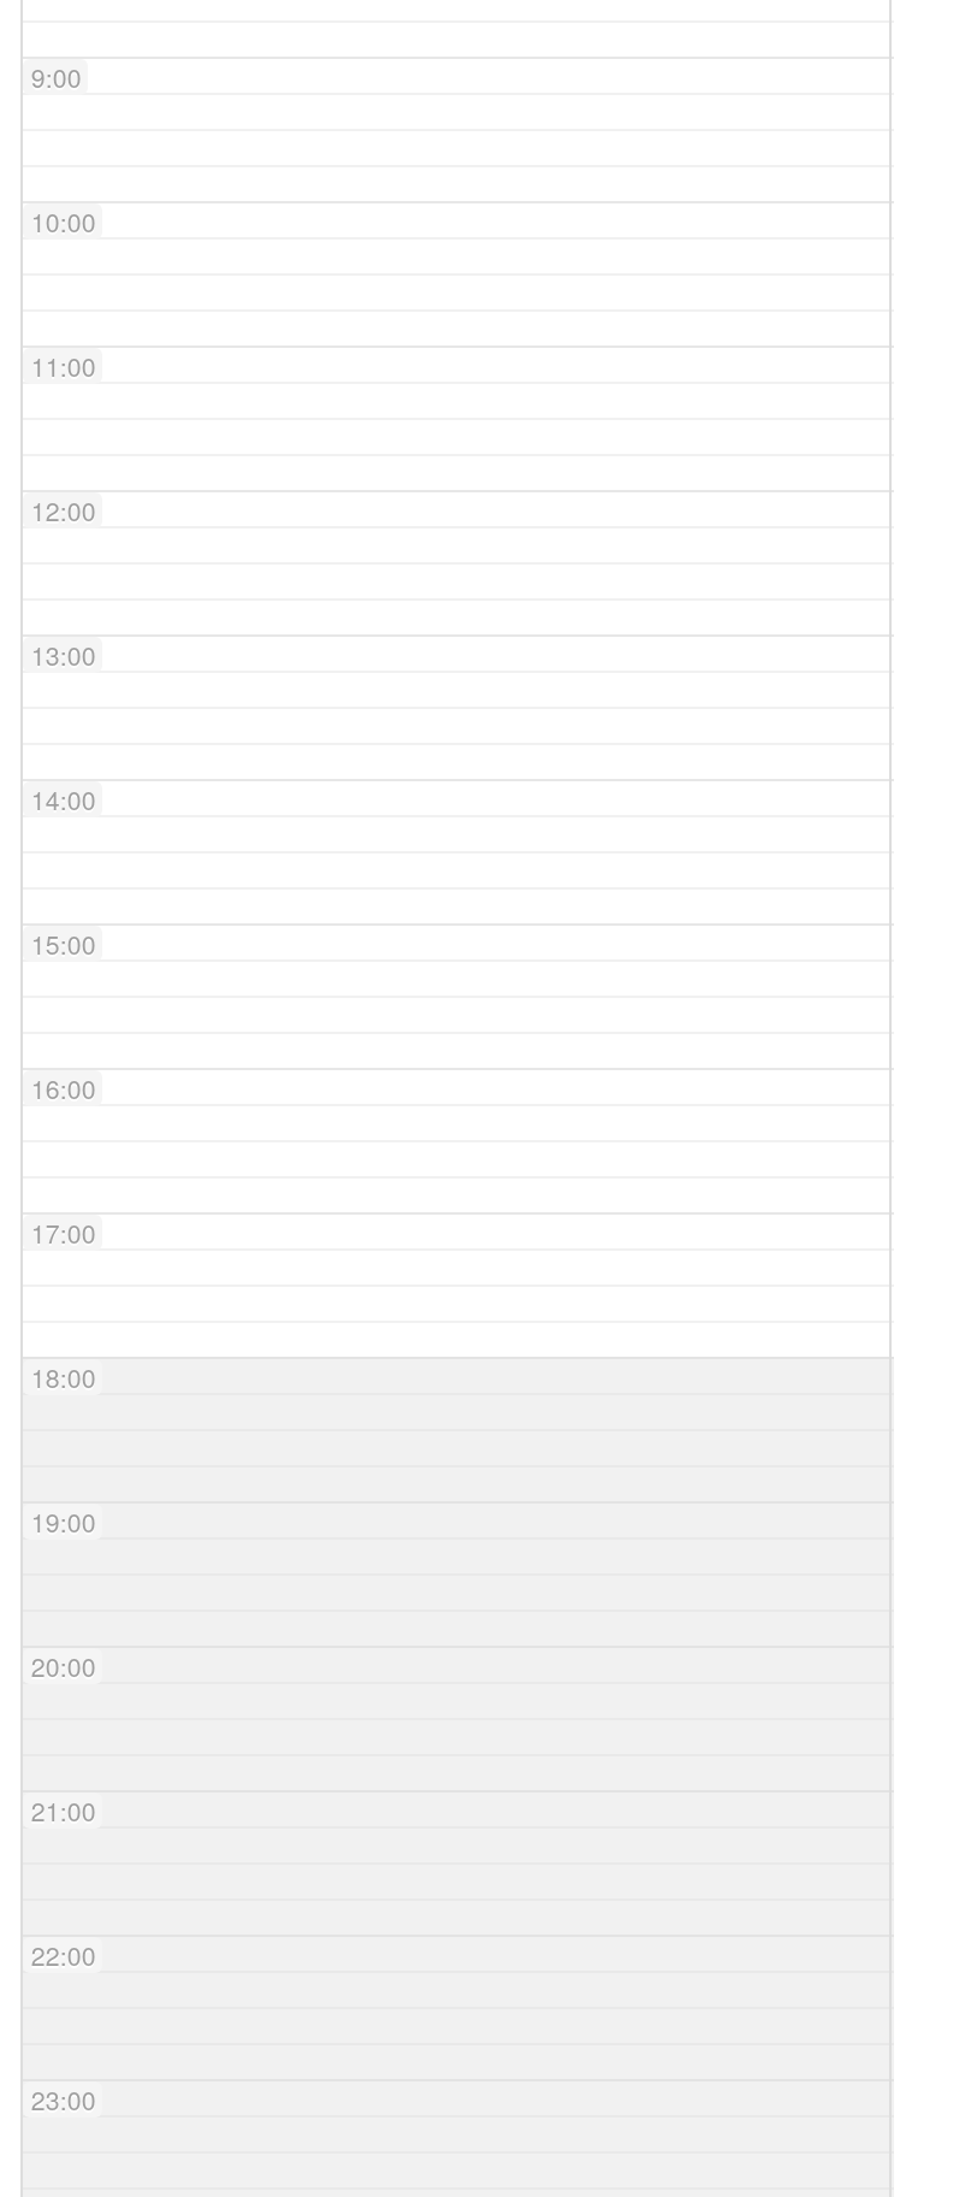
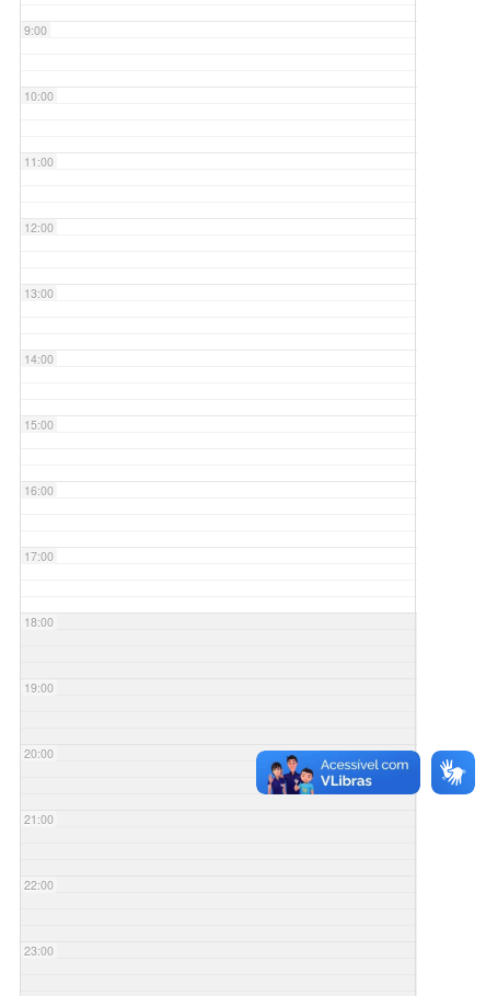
none -> [255,749,421,795] [image]
none -> [430,749,476,795] [image]

